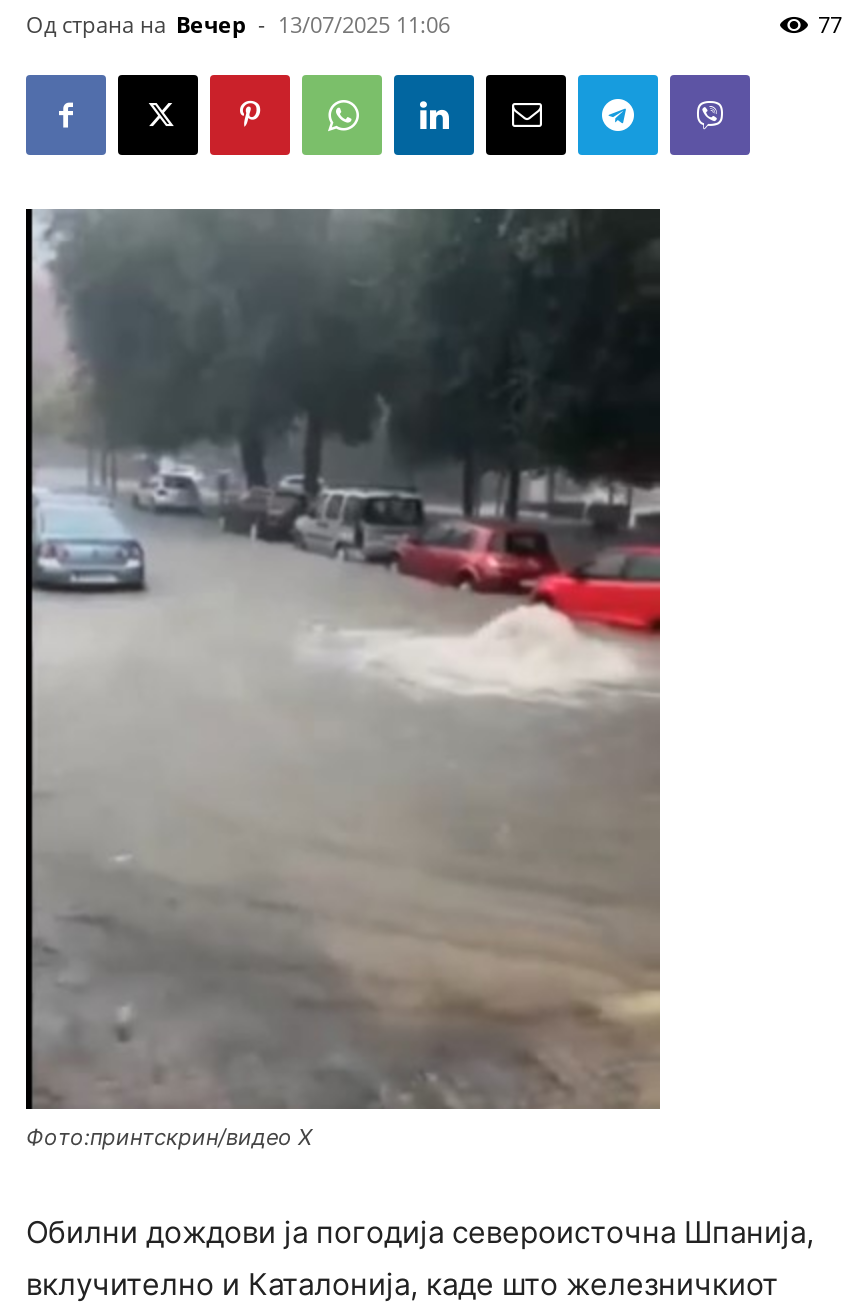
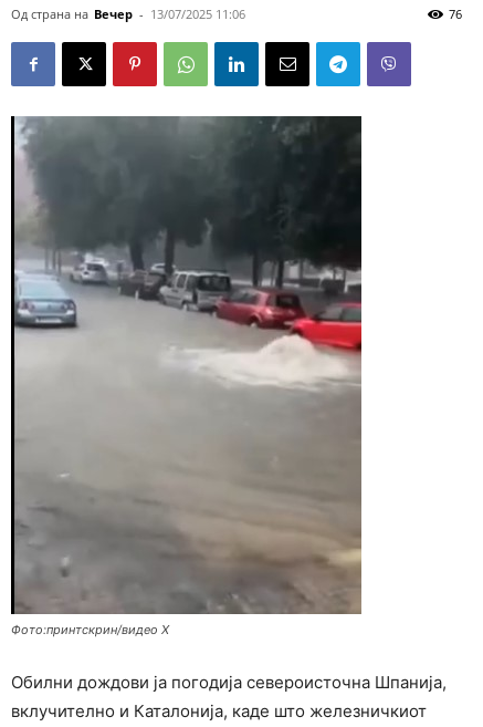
[818,9,842,39] 77 -> [449,6,462,22] 76

